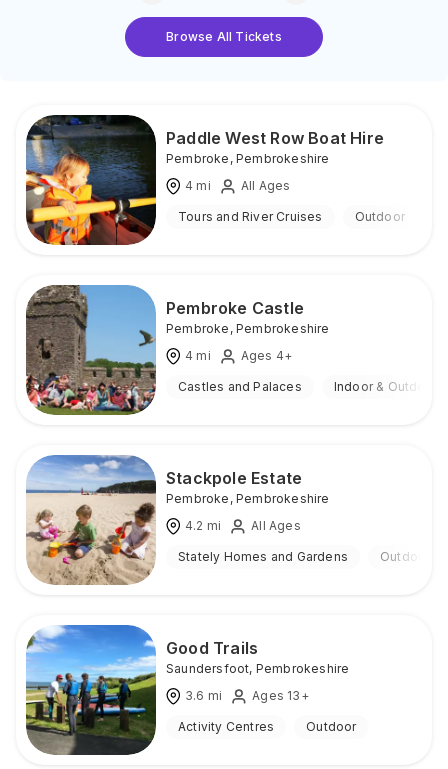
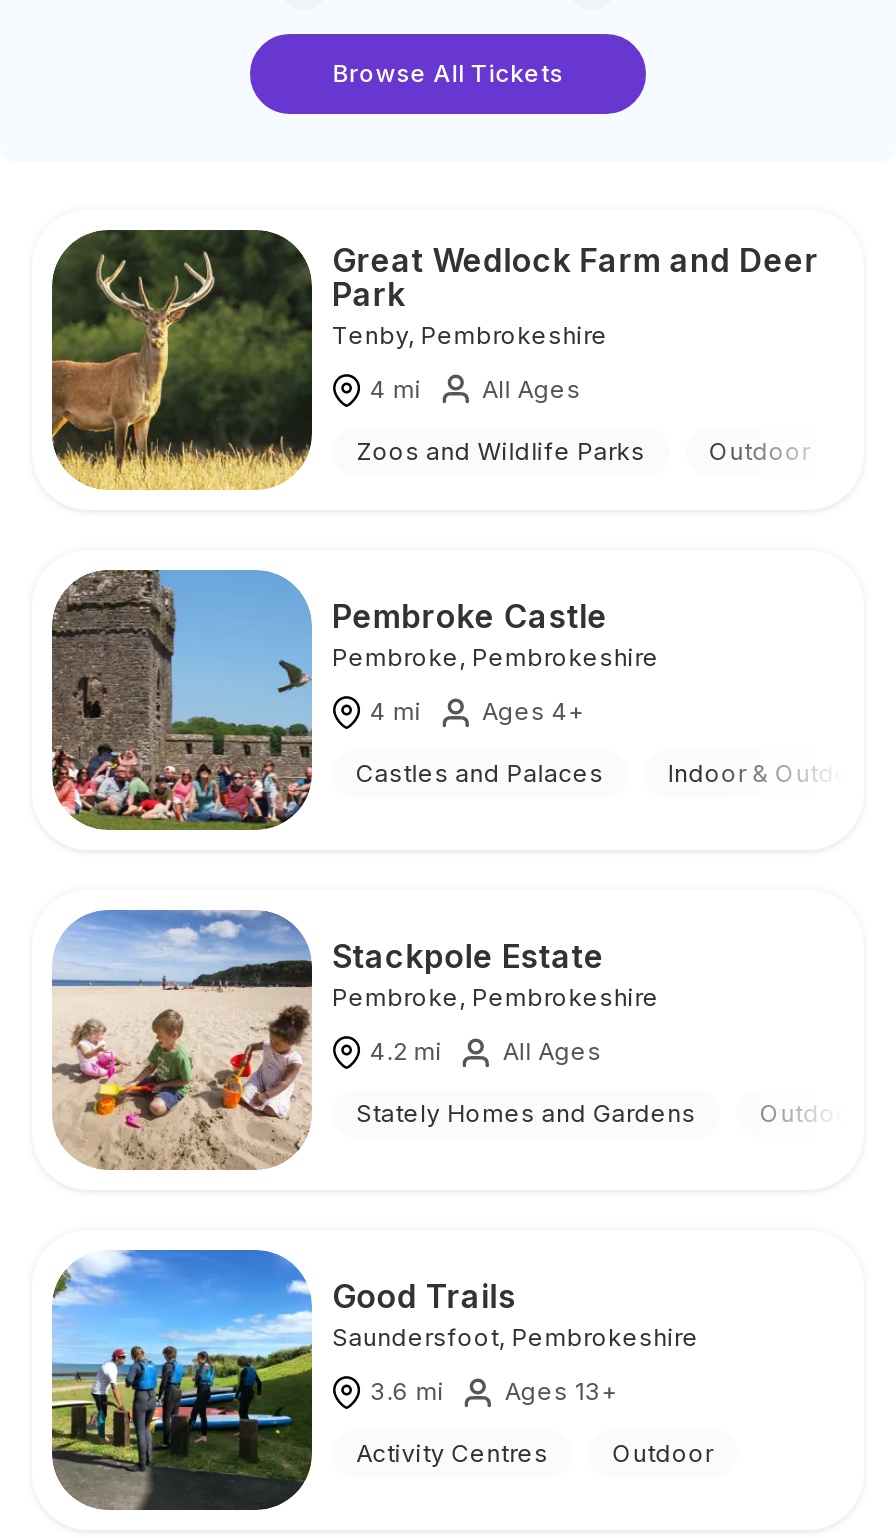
[25,115,384,246] [image] | Paddle West Row Boat Hire | Pembroke, Pembrokeshire -> [50,230,819,492] [image] | Great Wedlock Farm and Deer | Park | Tenby, Pembrokeshire
[178,209,323,224] Tours and River Cruises -> [356,436,645,466] Zoos and Wildlife Parks

